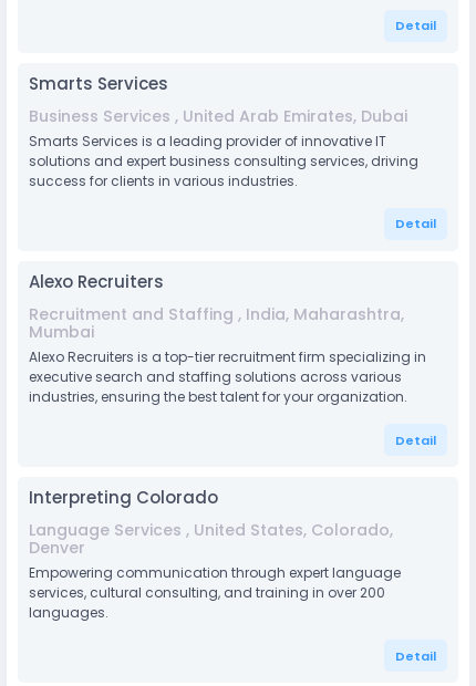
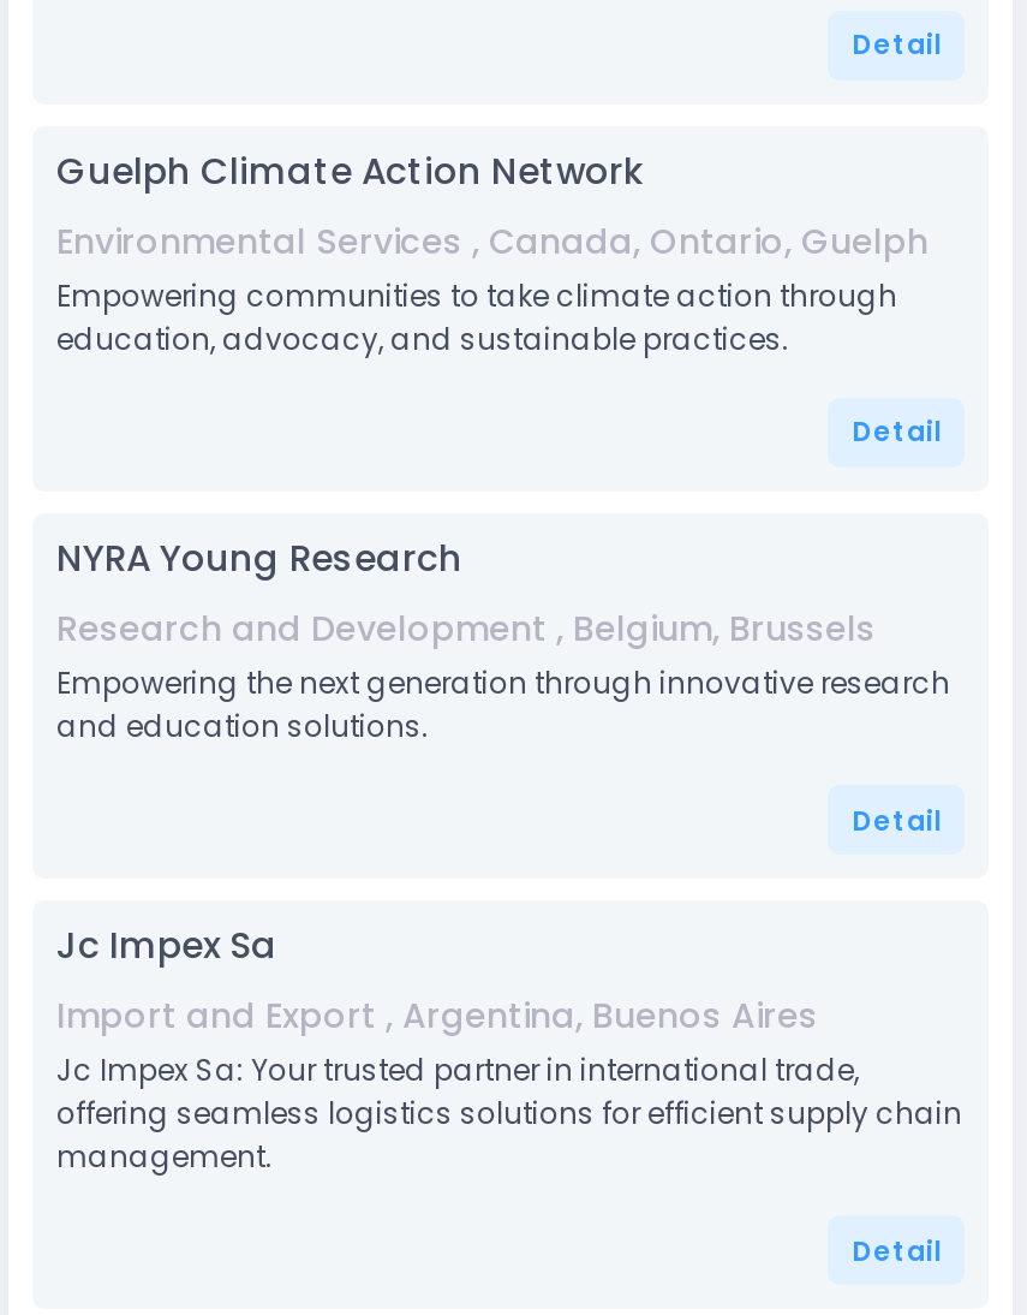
[29,72,418,190] Smarts Services | Business Services , United Arab Emirates, Dubai | Smarts Services is a leading provider of innovative IT | solutions and expert business consulting services, driving | success for clients in various industries. -> [56,145,929,359] Guelph Climate Action Network | Environmental Services , Canada, Ontario, Guelph | Empowering communities to take climate action through | education, advocacy, and sustainable practices.
[29,270,426,406] Alexo Recruiters | Recruitment and Staffing , India, Maharashtra, | Mumbai | Alexo Recruiters is a top-tier recruitment firm specializing in | executive search and staffing solutions across various | industries, ensuring the best talent for your organization. -> [56,532,950,746] NYRA Young Research | Research and Development , Belgium, Brussels | Empowering the next generation through innovative research | and education solutions.
[29,486,401,622] Interpreting Colorado | Language Services , United States, Colorado, | Denver | Empowering communication through expert language | services, cultural consulting, and training in over 200 | languages. -> [56,920,962,1177] Jc Impex Sa | Import and Export , Argentina, Buenos Aires | Jc Impex Sa: Your trusted partner in international trade, | offering seamless logistics solutions for efficient supply chain | management.

